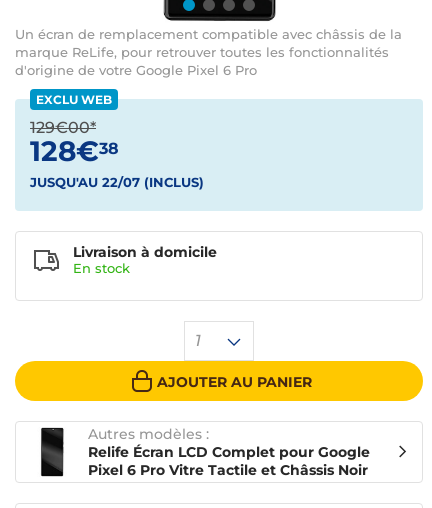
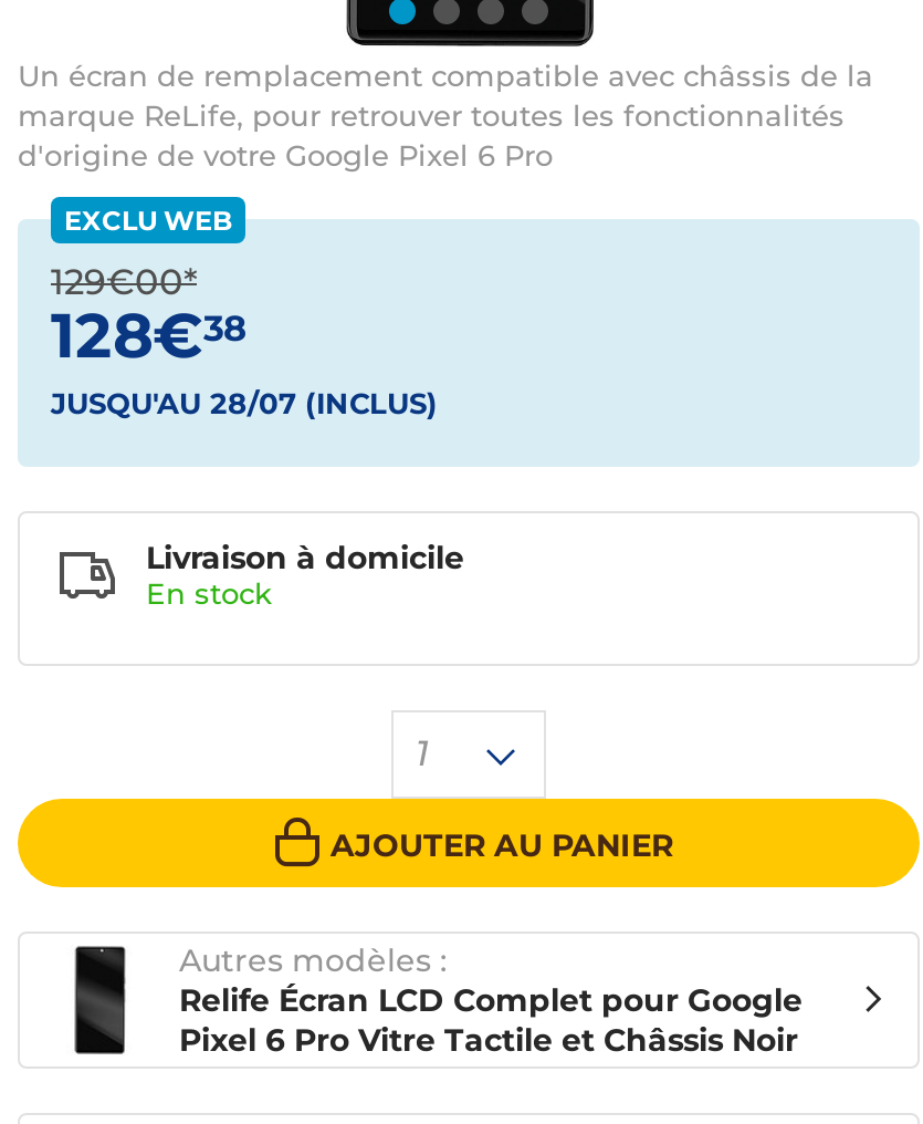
[30,174,204,190] JUSQU'AU 22/07 (INCLUS) -> [51,386,438,421] JUSQU'AU 28/07 (INCLUS)

